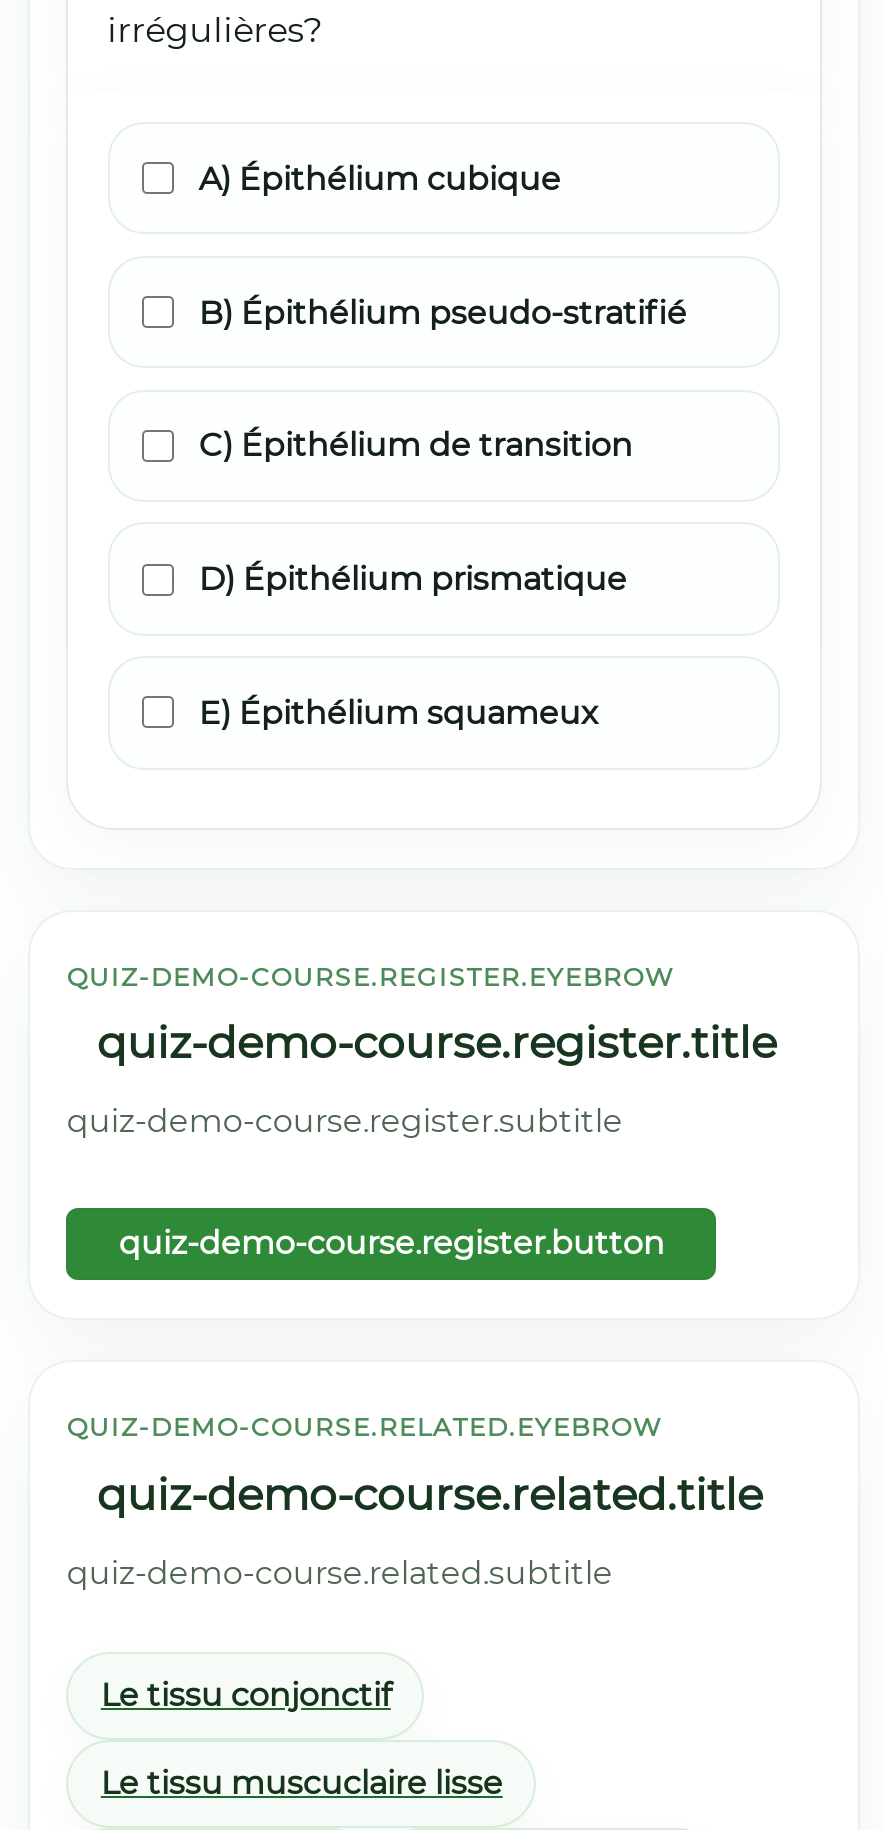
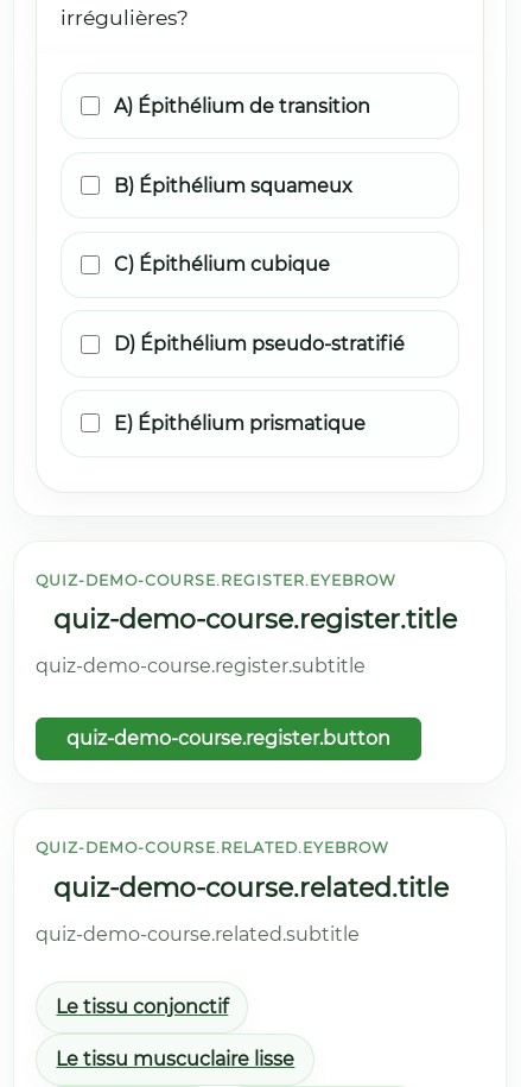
[199,160,561,198] A) Épithélium cubique -> [114,95,371,117] A) Épithélium de transition
[199,293,687,331] B) Épithélium pseudo-stratifié -> [114,174,353,197] B) Épithélium squameux
[199,427,633,465] C) Épithélium de transition -> [114,253,330,276] C) Épithélium cubique
[199,560,627,598] D) Épithélium prismatique -> [114,333,405,355] D) Épithélium pseudo-stratifié
[199,694,599,732] E) Épithélium squameux -> [114,412,366,435] E) Épithélium prismatique

